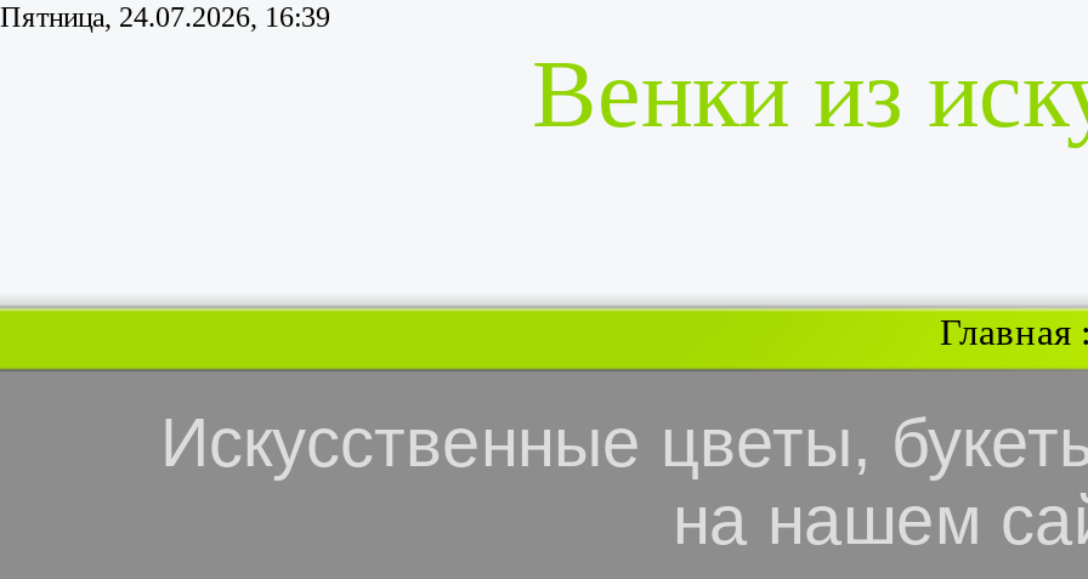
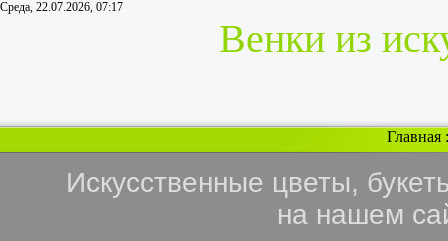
[0,0,330,34] Пятница, 24.07.2026, 16:39 -> [0,0,123,14] Среда, 22.07.2026, 07:17

